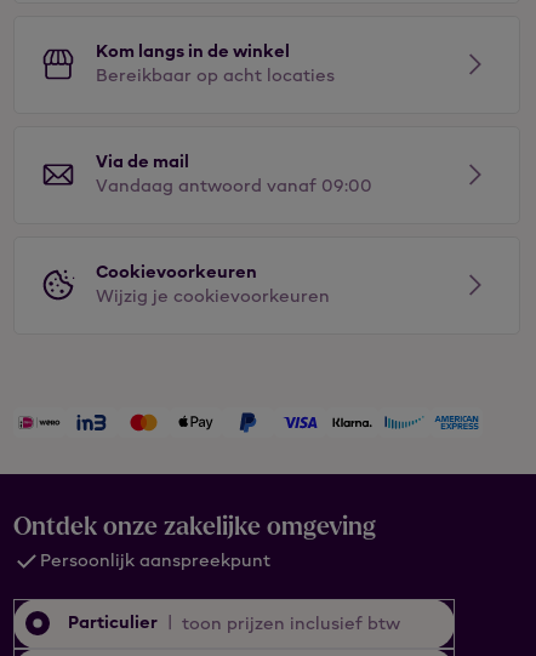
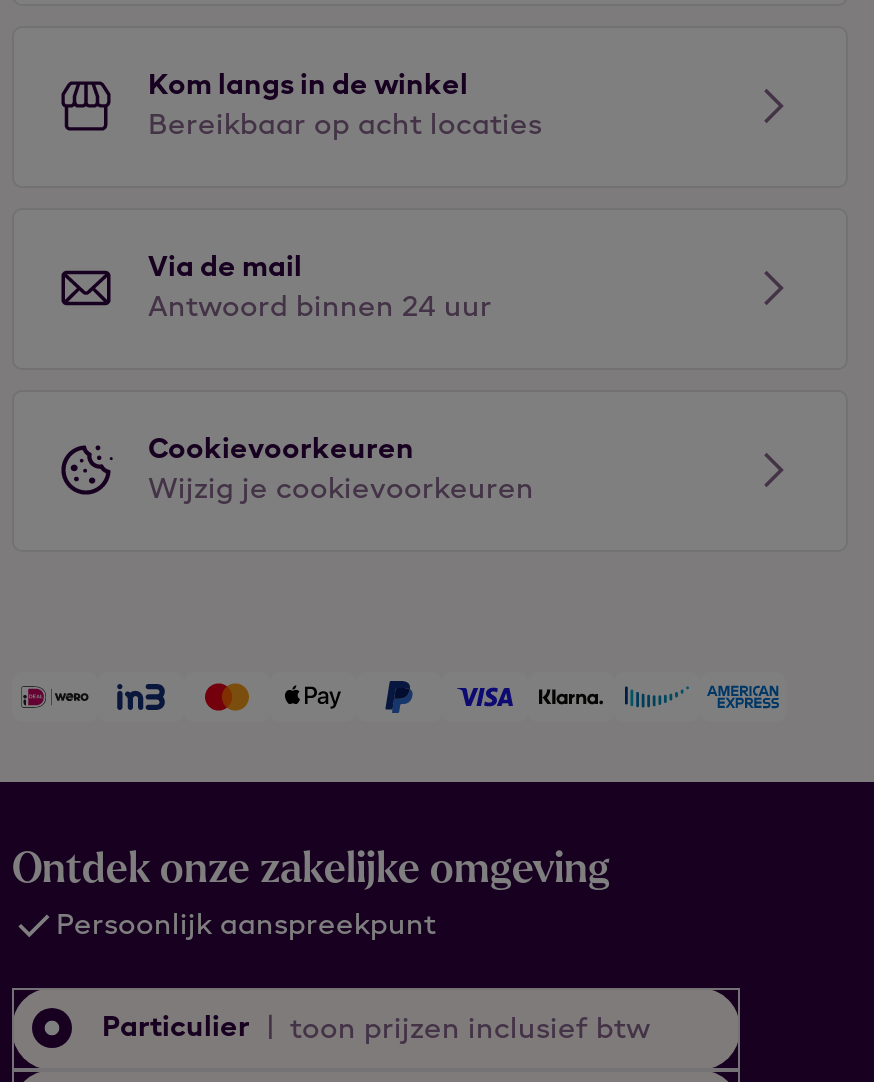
[96,176,372,196] Vandaag antwoord vanaf 09:00 -> [148,290,492,324] Antwoord binnen 24 uur

